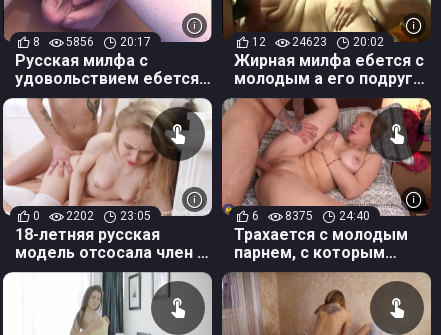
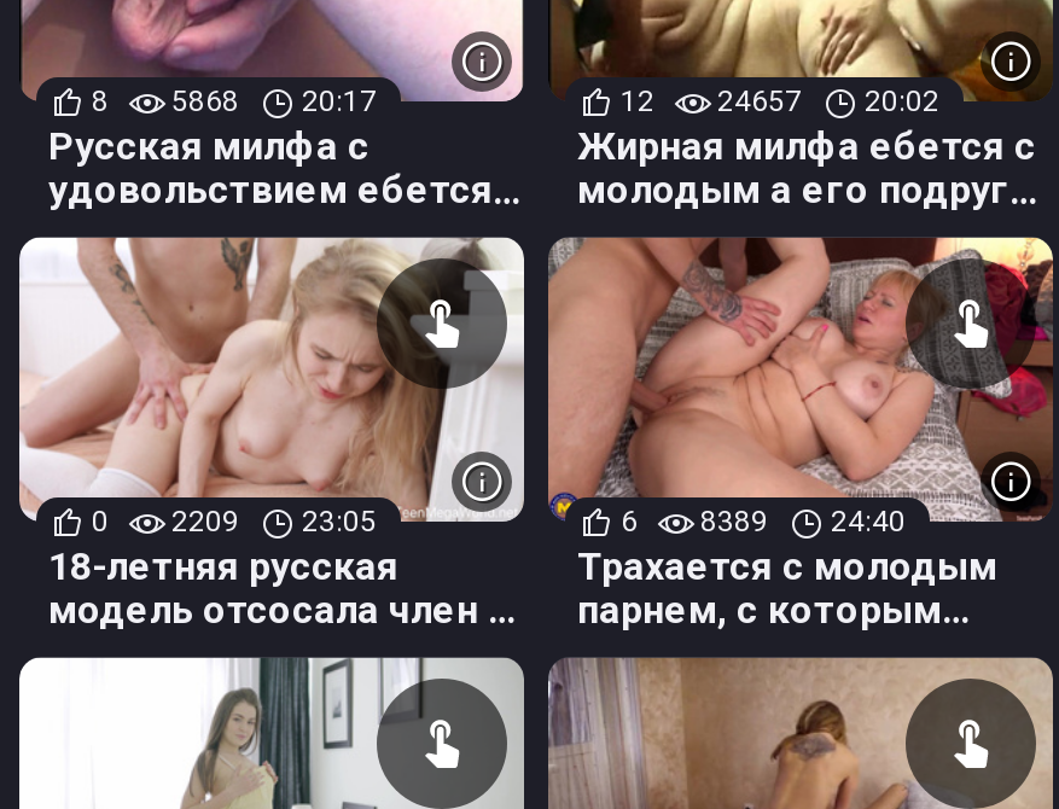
[33,35,151,49] 8 5856 20:17 -> [92,85,377,119] 8 5868 20:17
[252,35,384,49] 12 24623 20:02 -> [621,85,939,119] 12 24657 20:02
[33,209,151,223] 0 2202 23:05 -> [92,505,377,539] 0 2209 23:05
[252,209,370,223] 6 8375 24:40 -> [621,505,906,539] 6 8389 24:40

